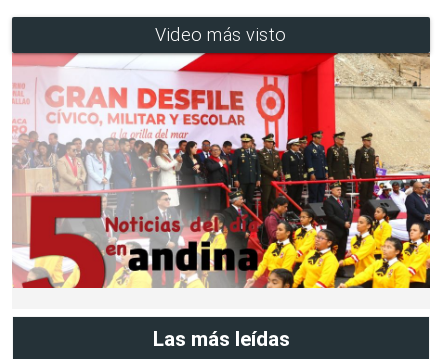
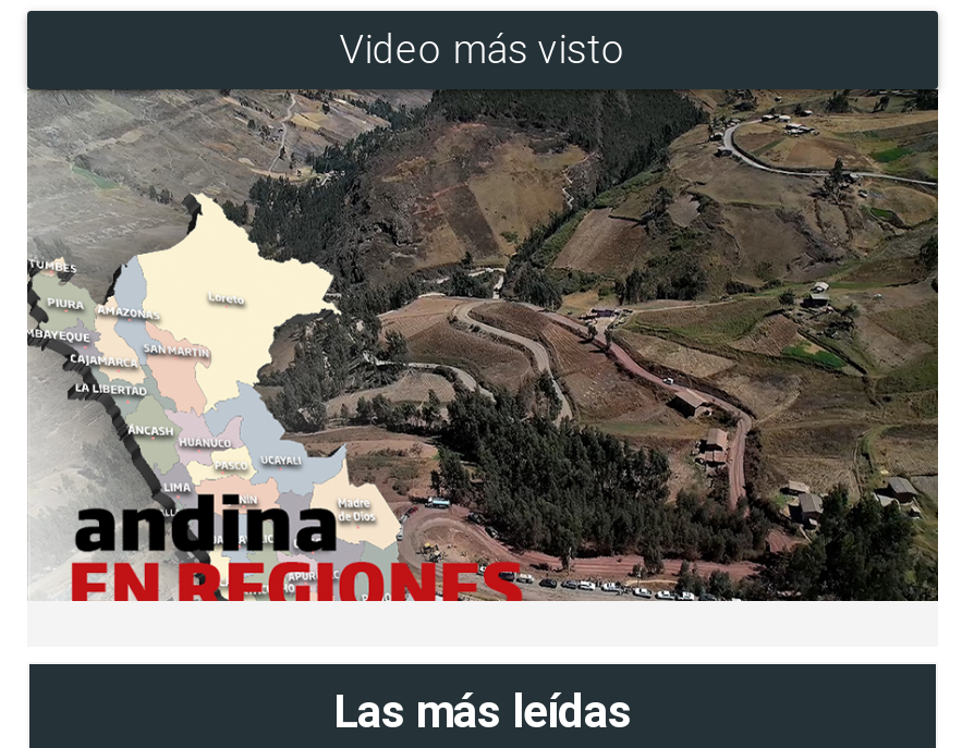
[12,52,431,289] [image] -> [25,89,940,603] [image]

